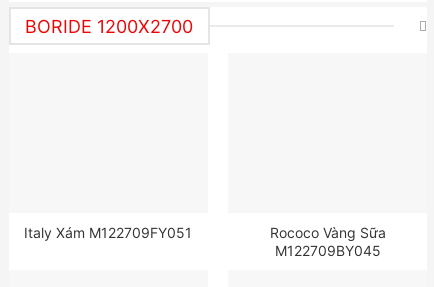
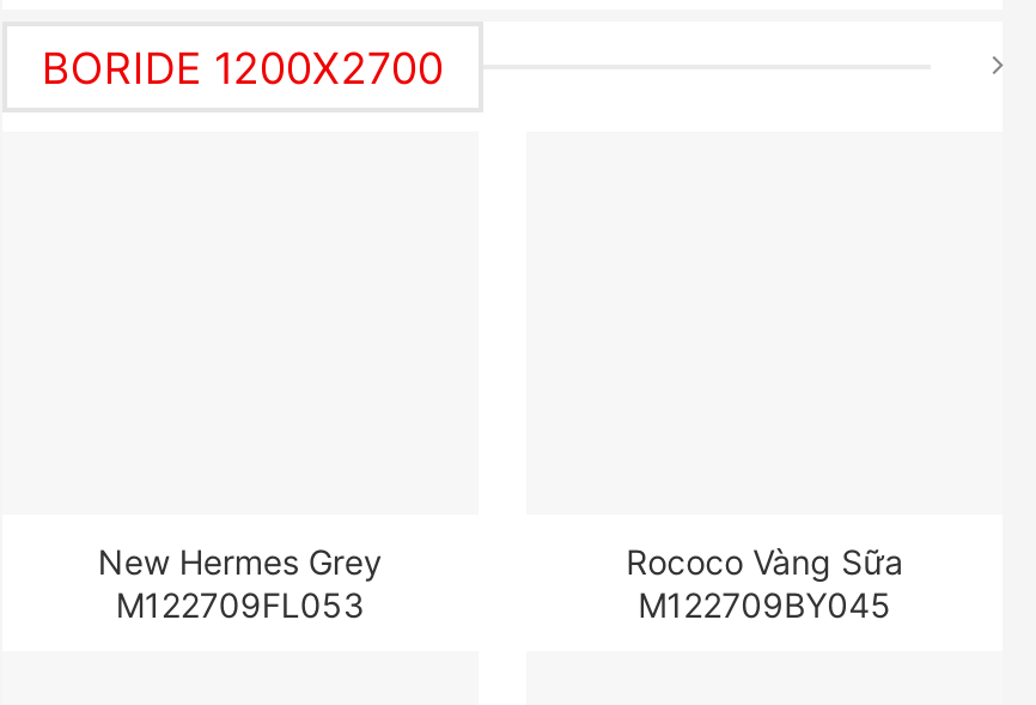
[24,224,192,241] Italy Xám M122709FY051 -> [98,540,383,624] New Hermes Grey | M122709FL053

